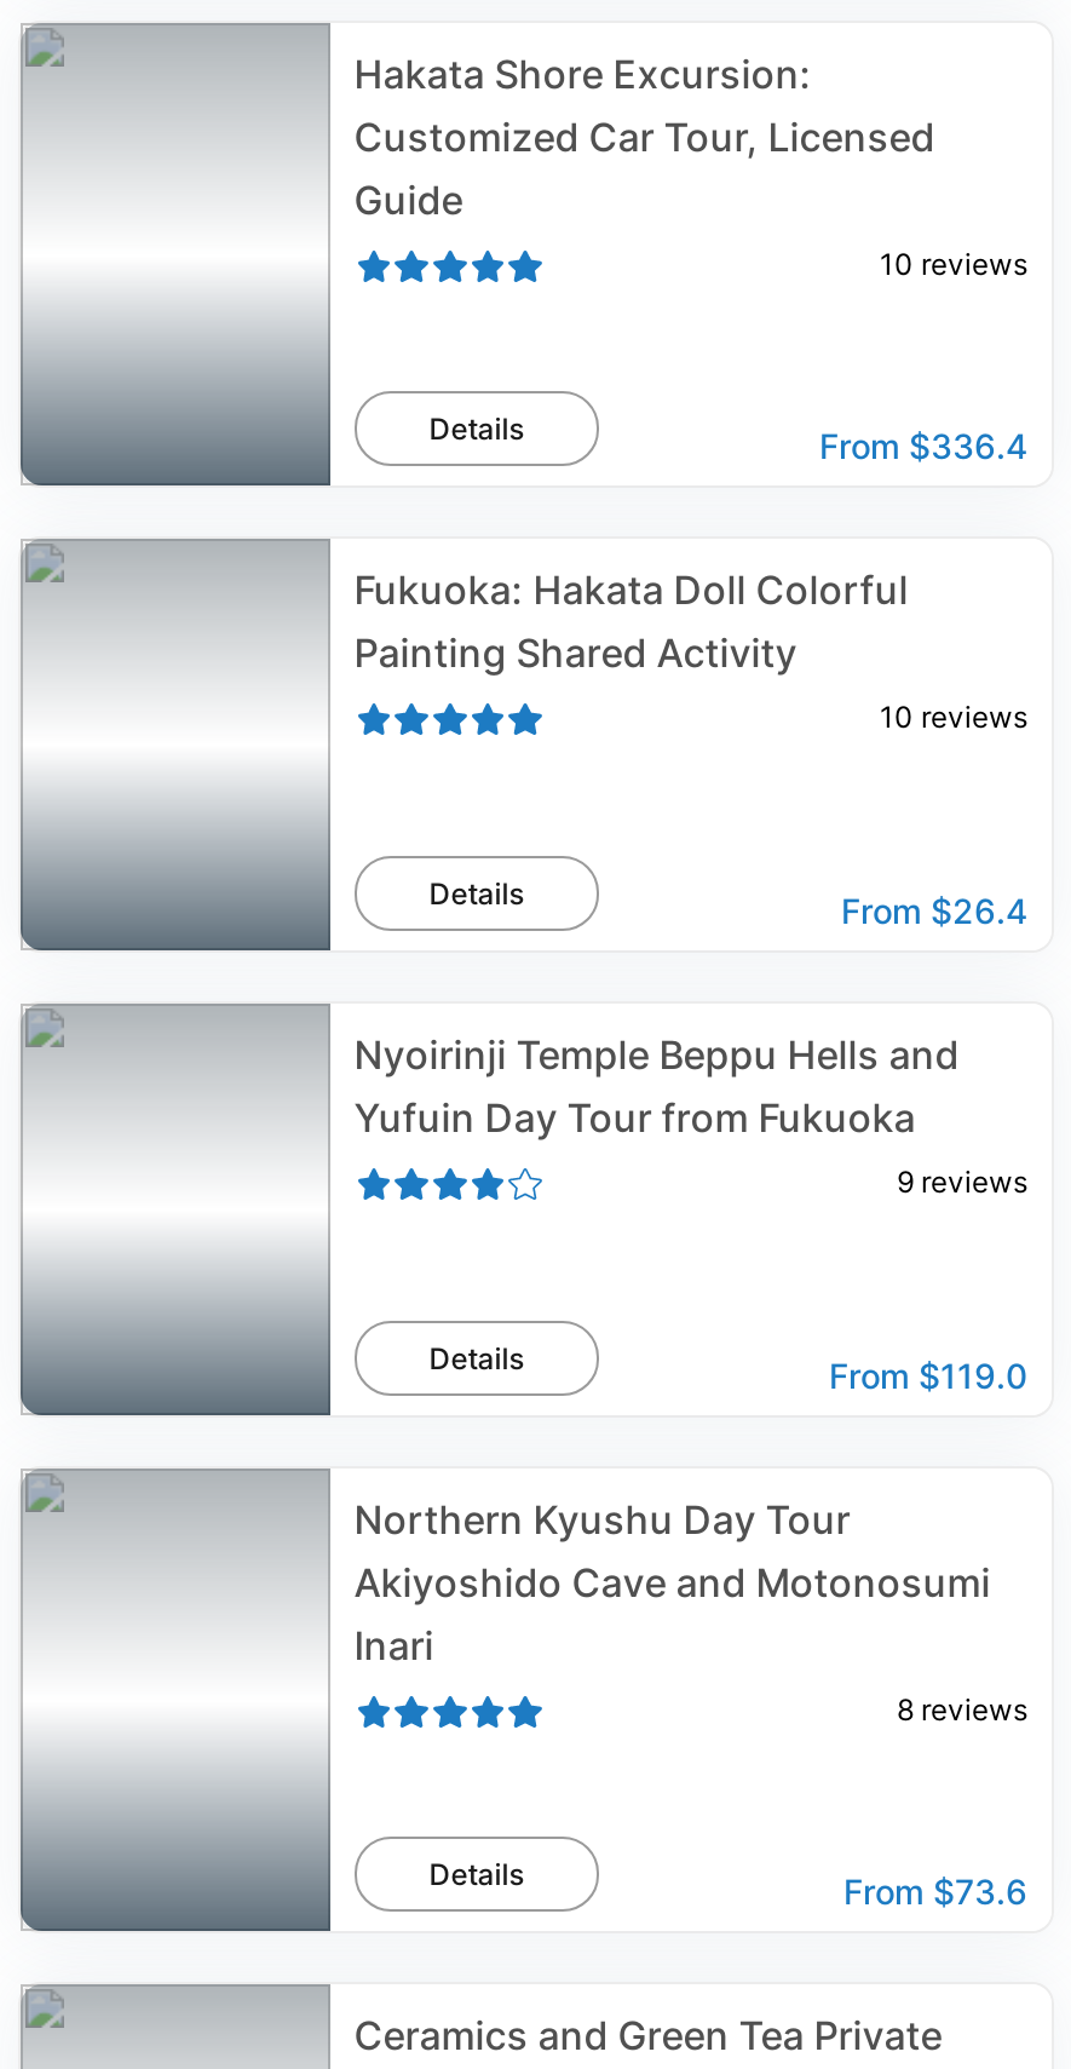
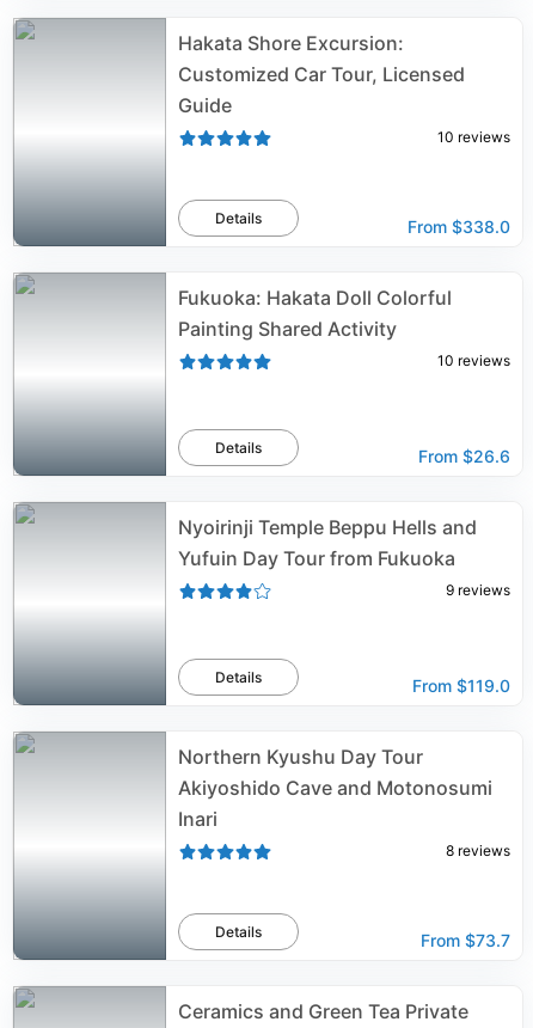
[819,425,1027,466] From $336.4 -> [408,216,510,237] From $338.0
[841,890,1027,931] From $26.4 -> [418,446,510,466] From $26.6
[843,1870,1027,1912] From $73.6 -> [421,930,510,950] From $73.7

